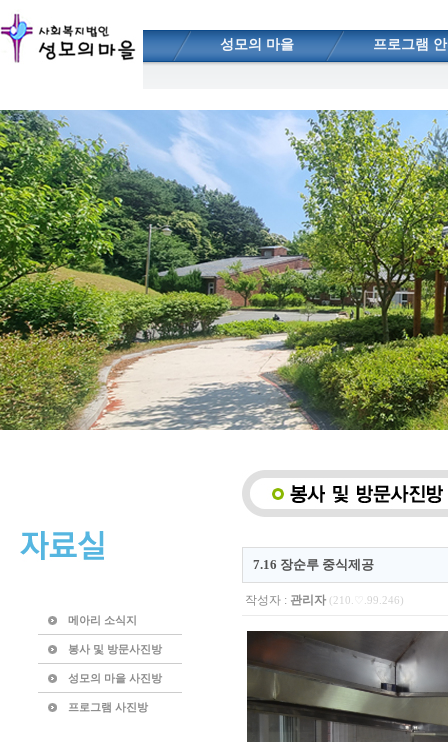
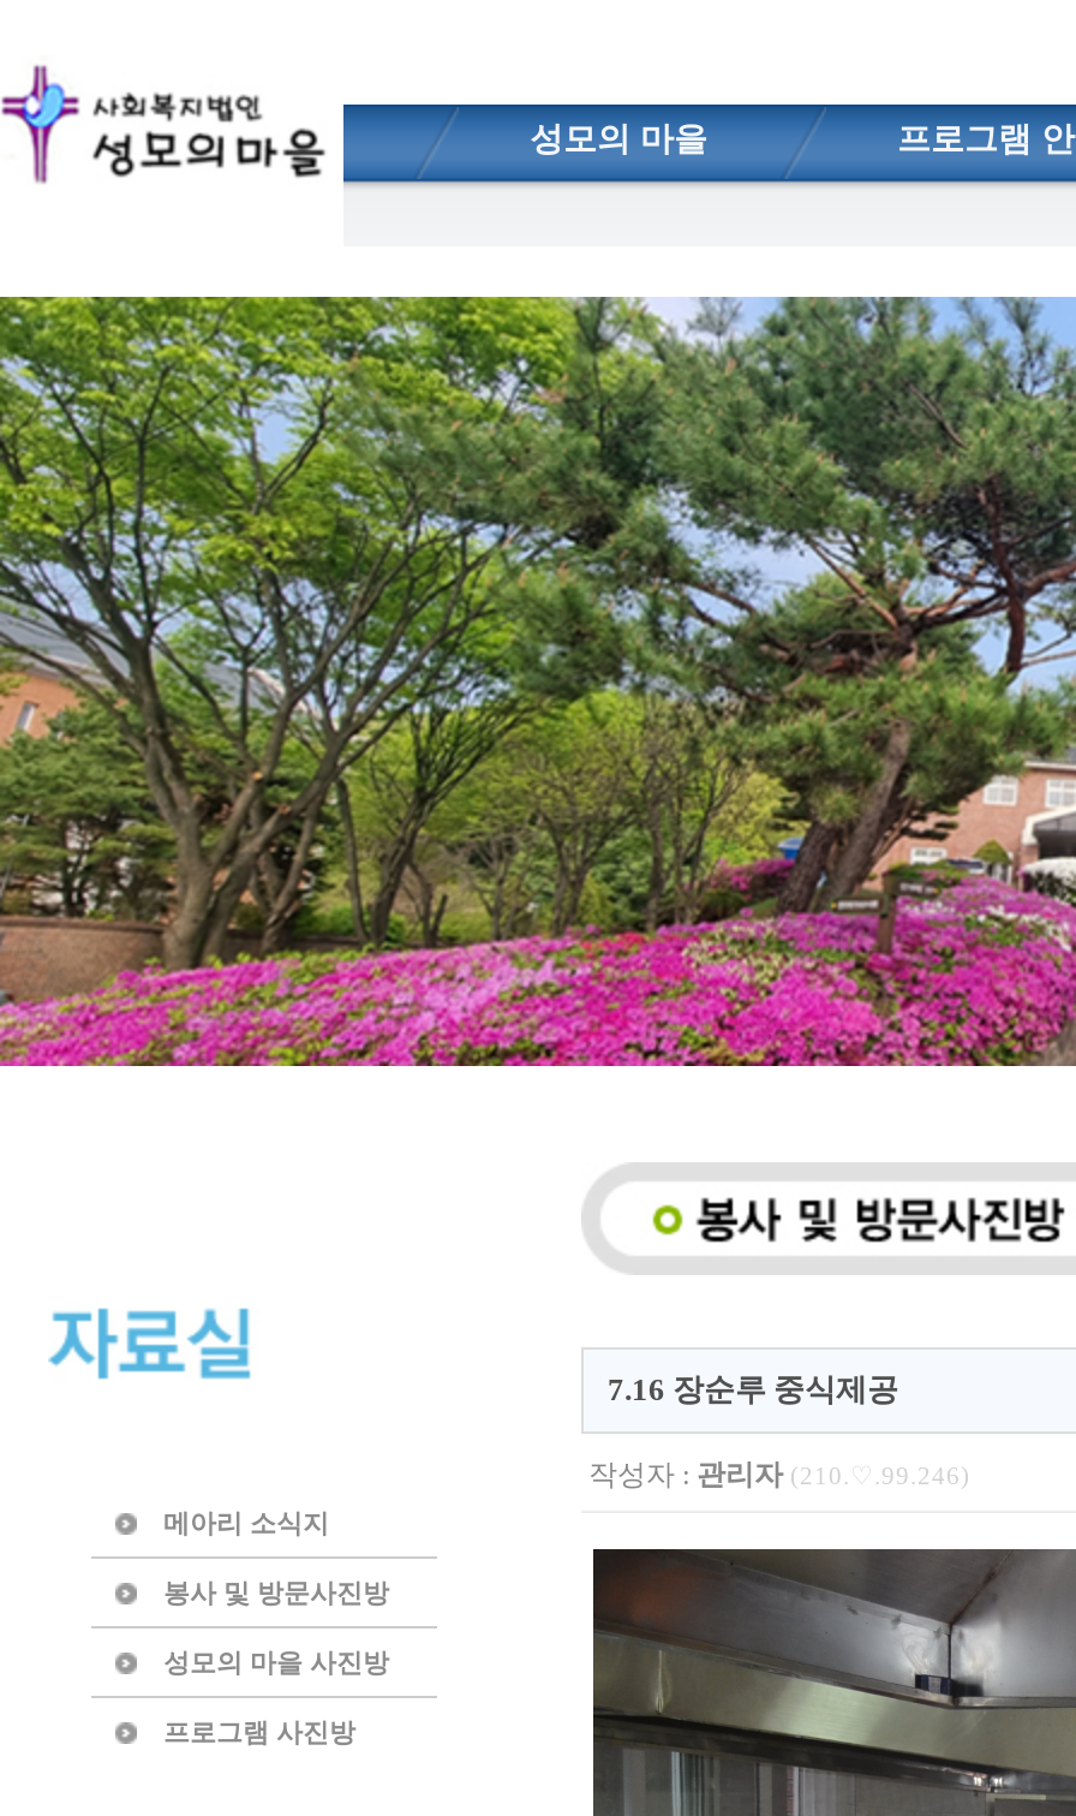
[3,109,445,431] [image] -> [7,294,1069,1068] [image]

